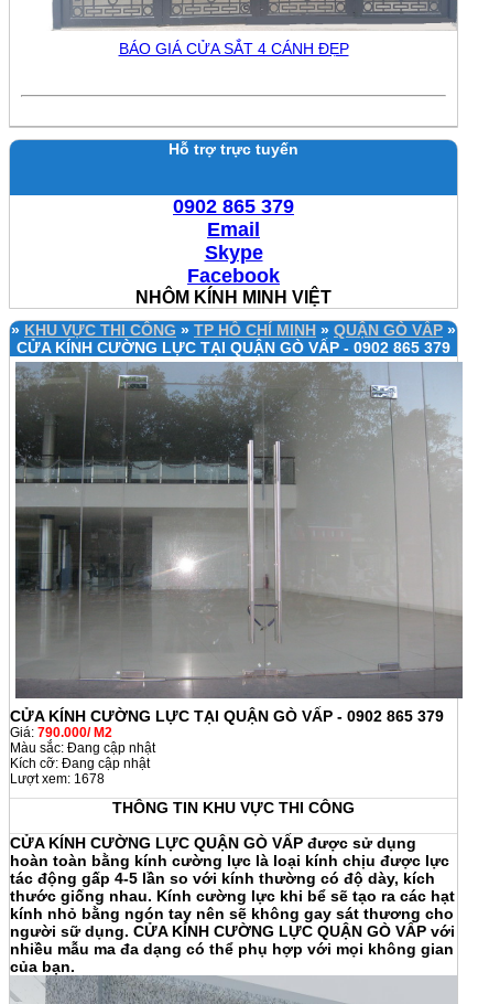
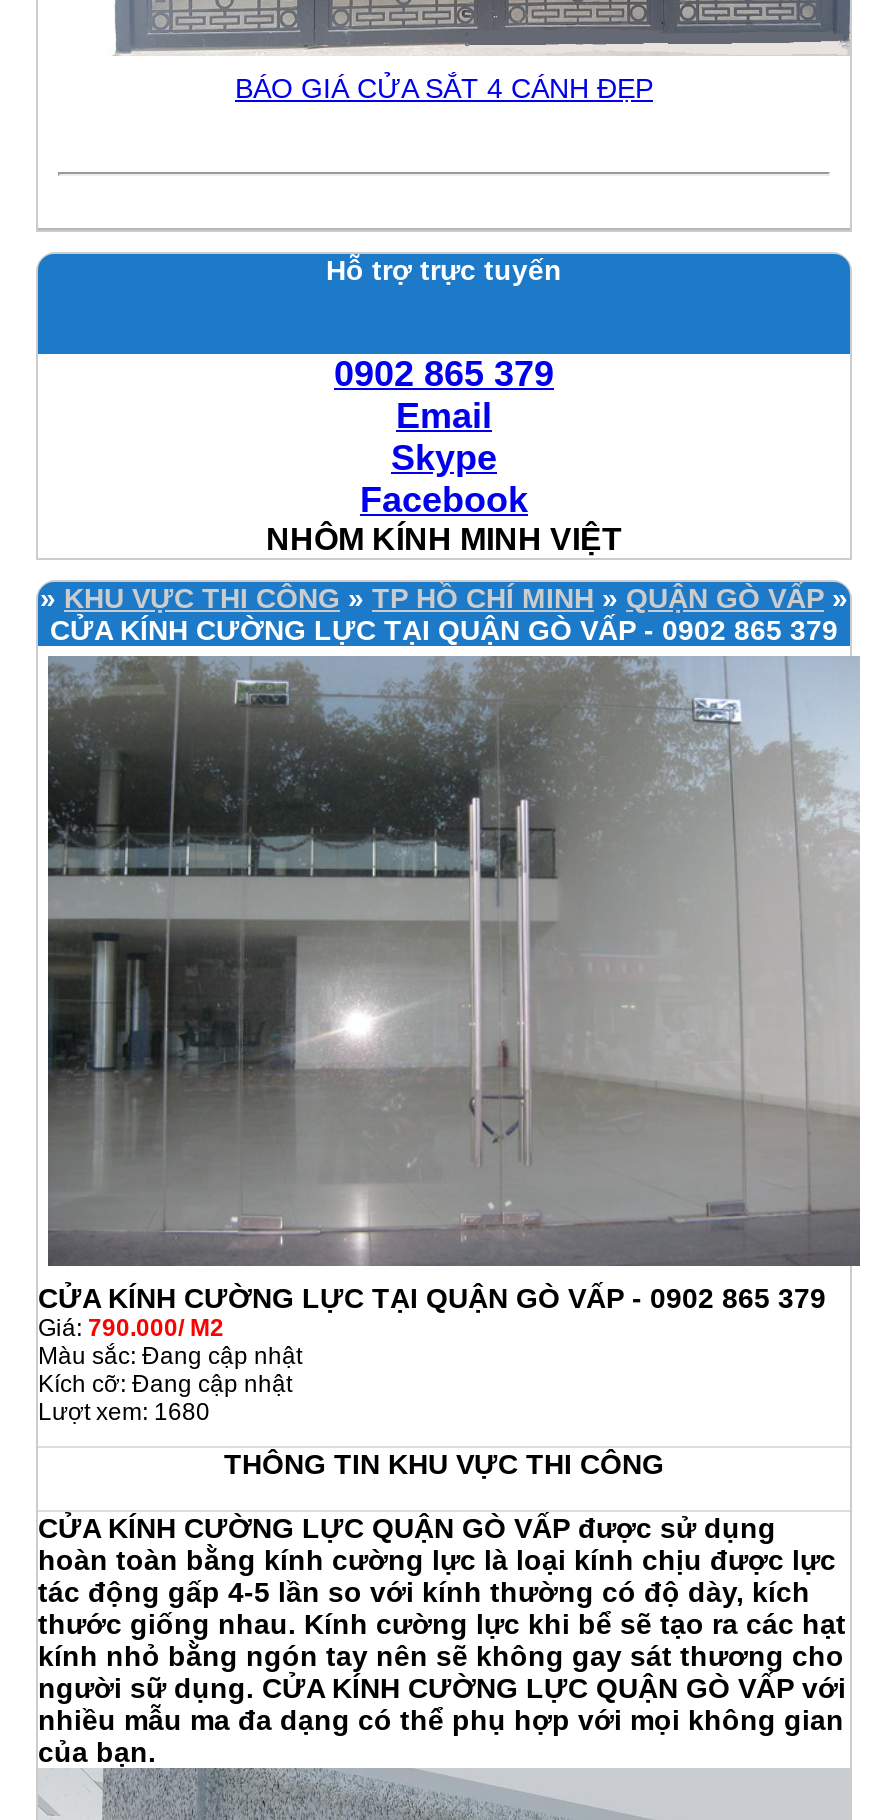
[10,772,105,787] Lượt xem: 1678 -> [38,1399,210,1427] Lượt xem: 1680

